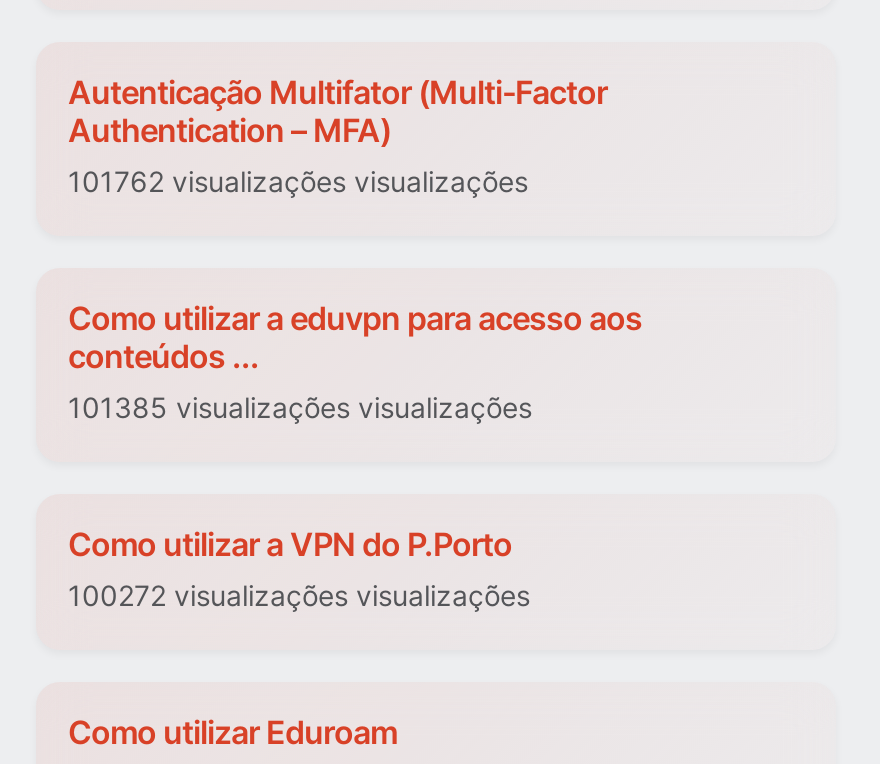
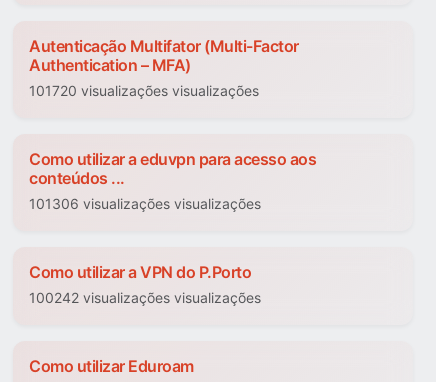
[68,165,528,199] 101762 visualizações visualizações -> [29,82,259,99] 101720 visualizações visualizações
[68,391,532,425] 101385 visualizações visualizações -> [29,195,261,212] 101306 visualizações visualizações
[68,579,530,613] 100272 visualizações visualizações -> [29,289,261,306] 100242 visualizações visualizações

